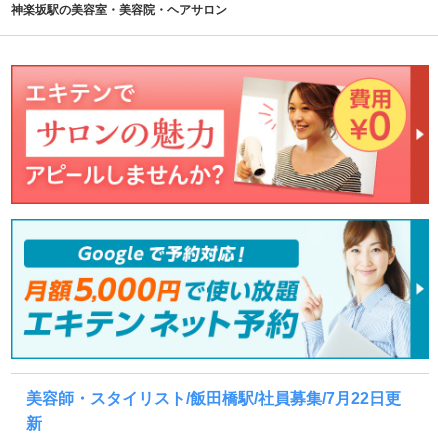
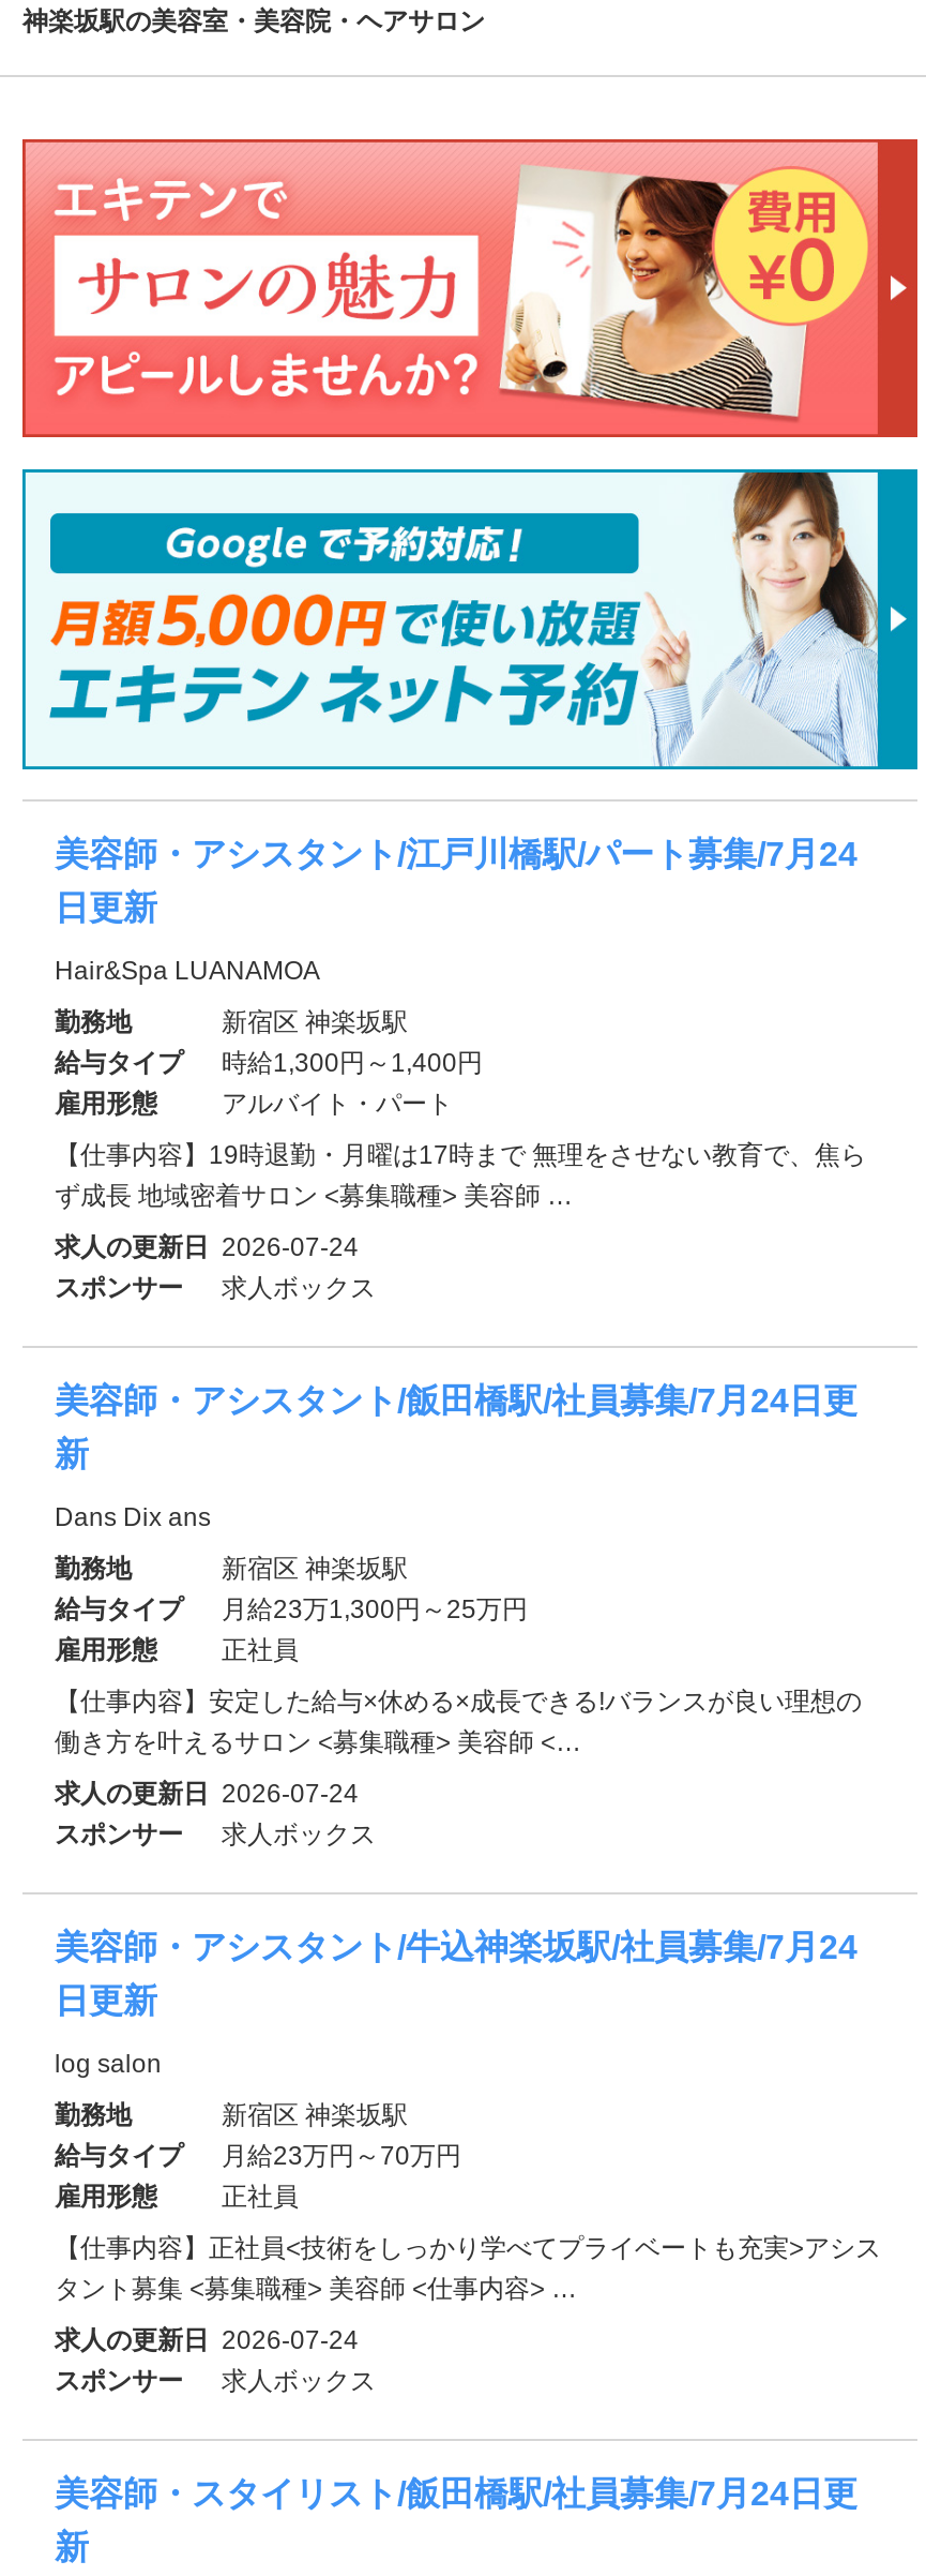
[26,390,401,407] 美容師・スタイリスト/飯田橋駅/社員募集/7月22日更 -> [55,835,881,2511] 美容師・アシスタント/江戸川橋駅/パート募集/7月24 | 日更新 | Hair&Spa LUANAMOA | 勤務地 | 新宿区 神楽坂駅 | 給与タイプ | 時給1,300円～1,400円 | 雇用形態 | アルバイト・パート | 【仕事内容】19時退勤・月曜は17時まで 無理をさせない教育で、焦ら | ず成長 地域密着サロン <募集職種> 美容師 … | 求人の更新日 2026-07-24 | スポンサー | 求人ボックス | 美容師・アシスタント/飯田橋駅/社員募集/7月24日更 | 新 | Dans Dix ans | 勤務地 | 新宿区 神楽坂駅 | 給与タイプ | 月給23万1,300円～25万円 | 雇用形態 | 正社員 | 【仕事内容】安定した給与×休める×成長できる!バランスが良い理想の | 働き方を叶えるサロン <募集職種> 美容師 <… | 求人の更新日 2026-07-24 | スポンサー | 求人ボックス | 美容師・アシスタント/牛込神楽坂駅/社員募集/7月24 | 日更新 | log salon | 勤務地 | 新宿区 神楽坂駅 | 給与タイプ | 月給23万円～70万円 | 雇用形態 | 正社員 | 【仕事内容】正社員<技術をしっかり学べてプライベートも充実>アシス | タント募集 <募集職種> 美容師 <仕事内容> … | 求人の更新日 2026-07-24 | スポンサー | 求人ボックス | 美容師・スタイリスト/飯田橋駅/社員募集/7月24日更

